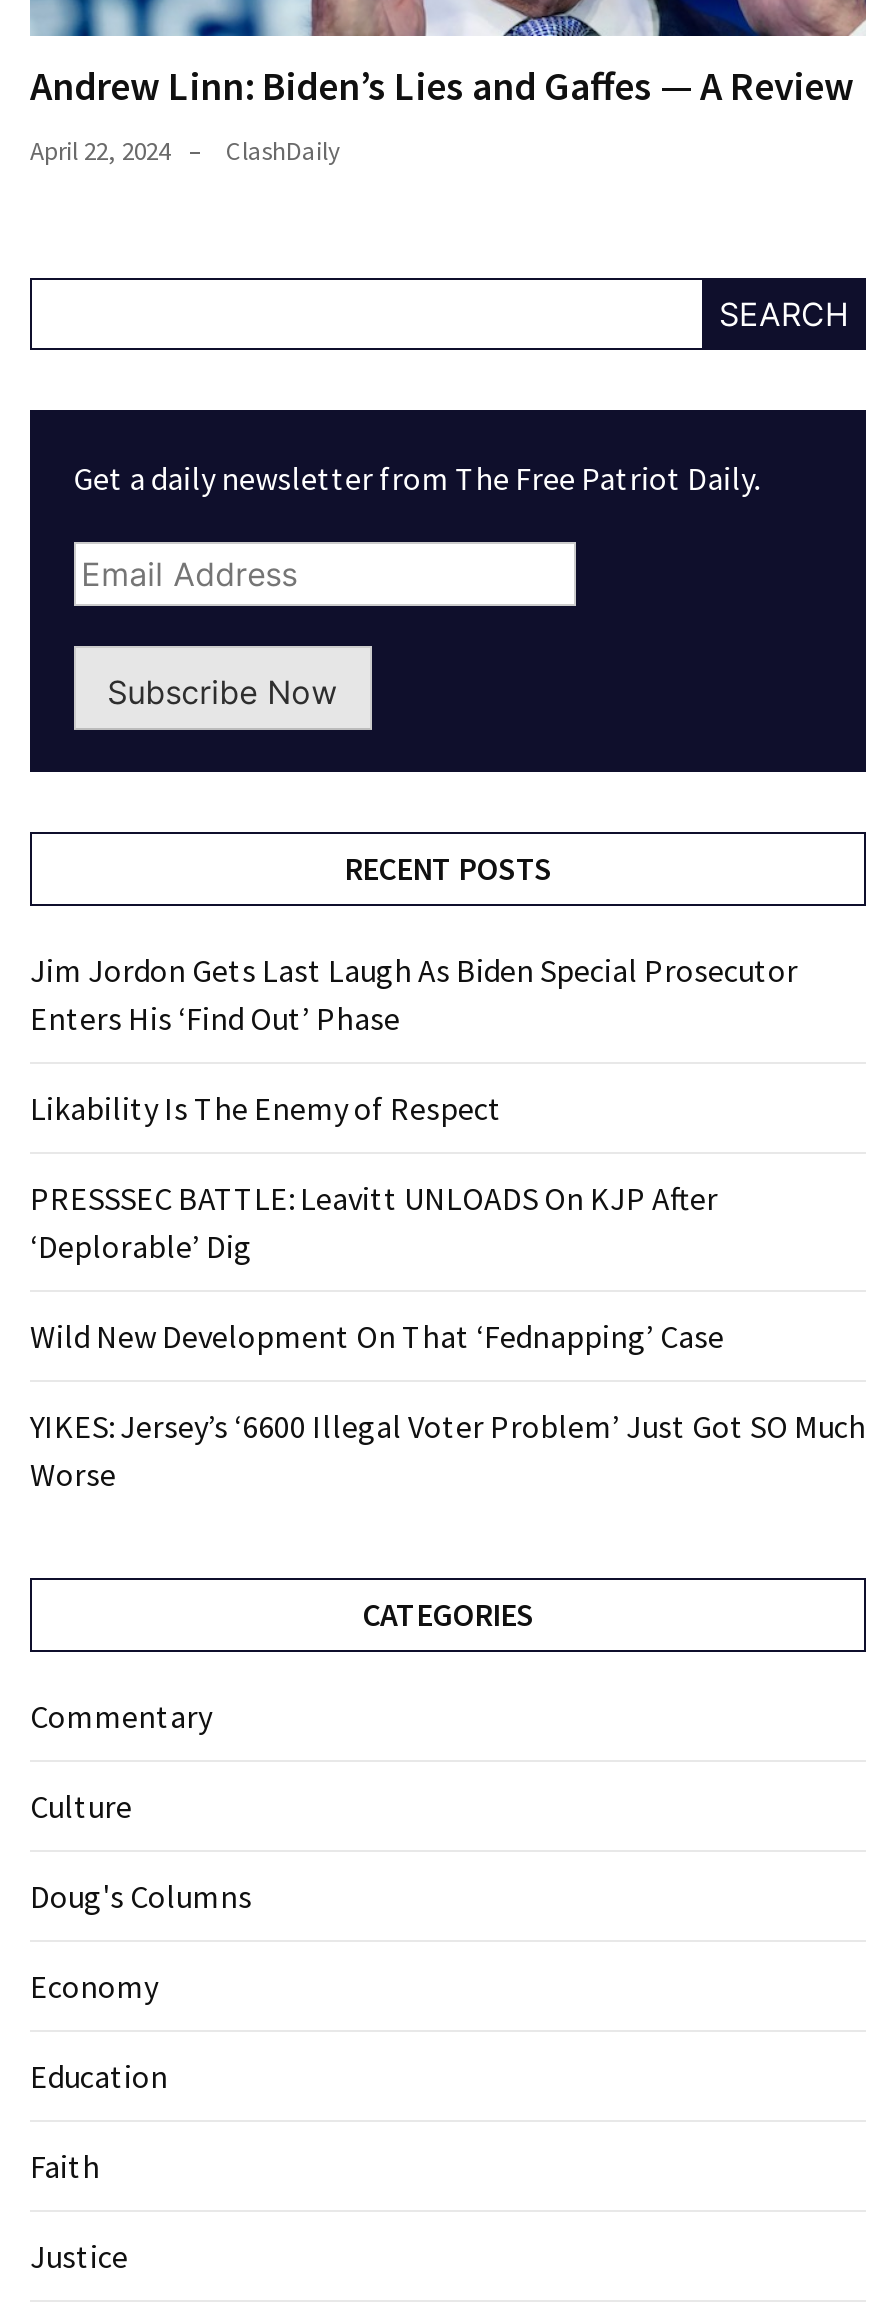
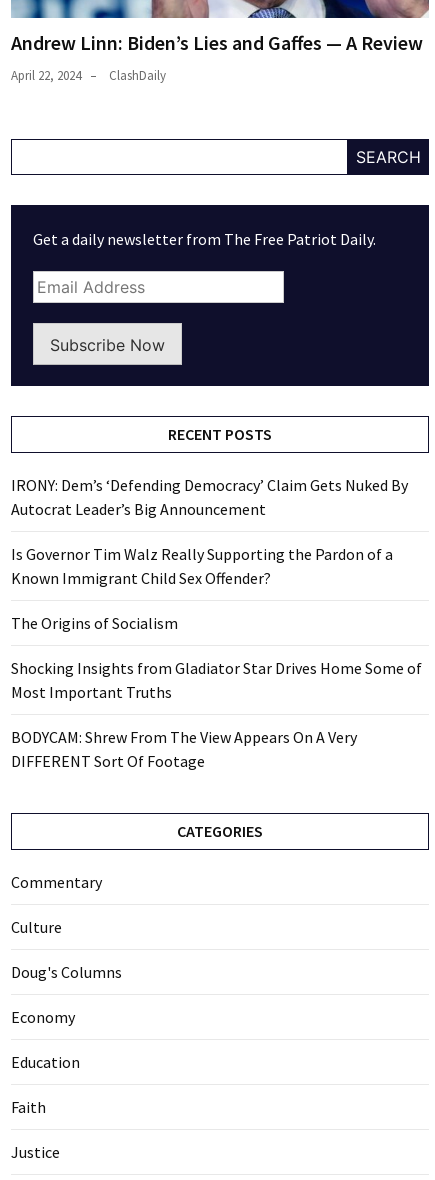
[30,951,798,1039] Jim Jordon Gets Last Laugh As Biden Special Prosecutor | Enters His ‘Find Out’ Phase -> [11,475,408,519] IRONY: Dem’s ‘Defending Democracy’ Claim Gets Nuked By | Autocrat Leader’s Big Announcement
[30,1089,502,1129] Likability Is The Enemy of Respect -> [11,544,393,588] Is Governor Tim Walz Really Supporting the Pardon of a | Known Immigrant Child Sex Offender?
[30,1179,718,1267] PRESSSEC BATTLE: Leavitt UNLOADS On KJP After | ‘Deplorable’ Dig -> [11,613,178,633] The Origins of Socialism
[30,1317,724,1357] Wild New Development On That ‘Fednapping’ Case -> [11,658,422,702] Shocking Insights from Gladiator Star Drives Home Some of | Most Important Truths
[30,1407,866,1495] YIKES: Jersey’s ‘6600 Illegal Voter Problem’ Just Got SO Much | Worse -> [11,727,357,771] BODYCAM: Shrew From The View Appears On A Very | DIFFERENT Sort Of Footage

